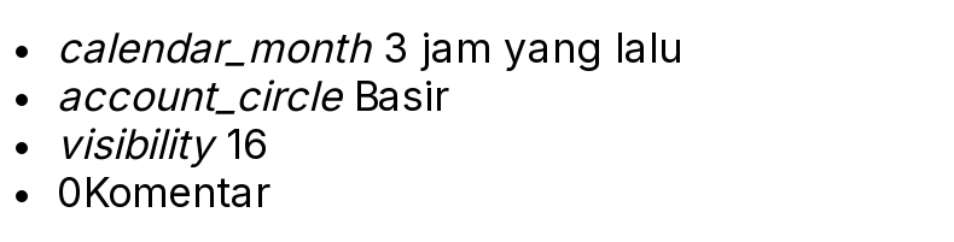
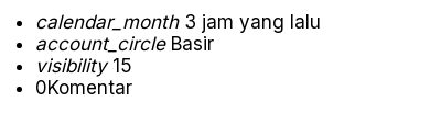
[57,119,269,168] visibility 16 -> [35,55,132,77] visibility 15

